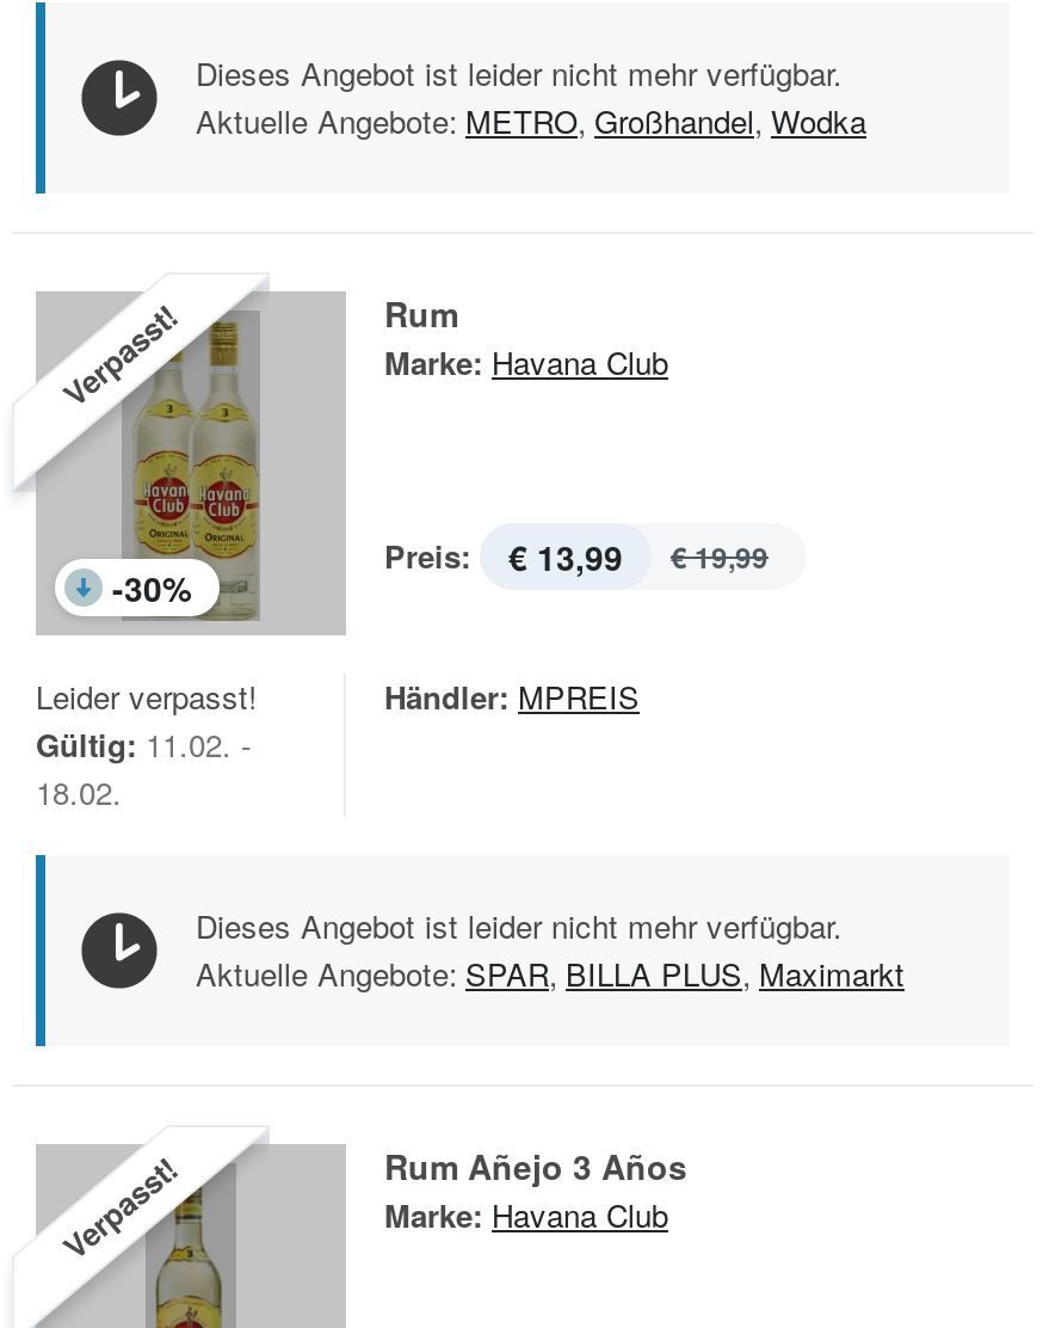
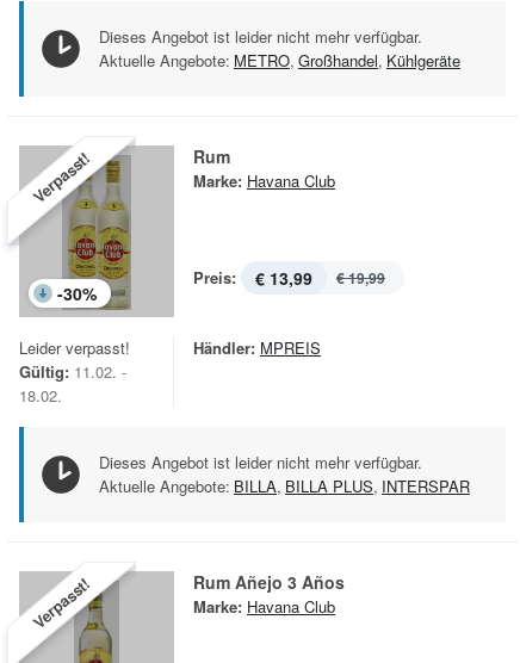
[196,98,866,143] Aktuelle Angebote: METRO, Großhandel, Wodka -> [99,49,460,72] Aktuelle Angebote: METRO, Großhandel, Kühlgeräte
[196,951,905,996] Aktuelle Angebote: SPAR, BILLA PLUS, Maximarkt -> [99,475,470,497] Aktuelle Angebote: BILLA, BILLA PLUS, INTERSPAR

